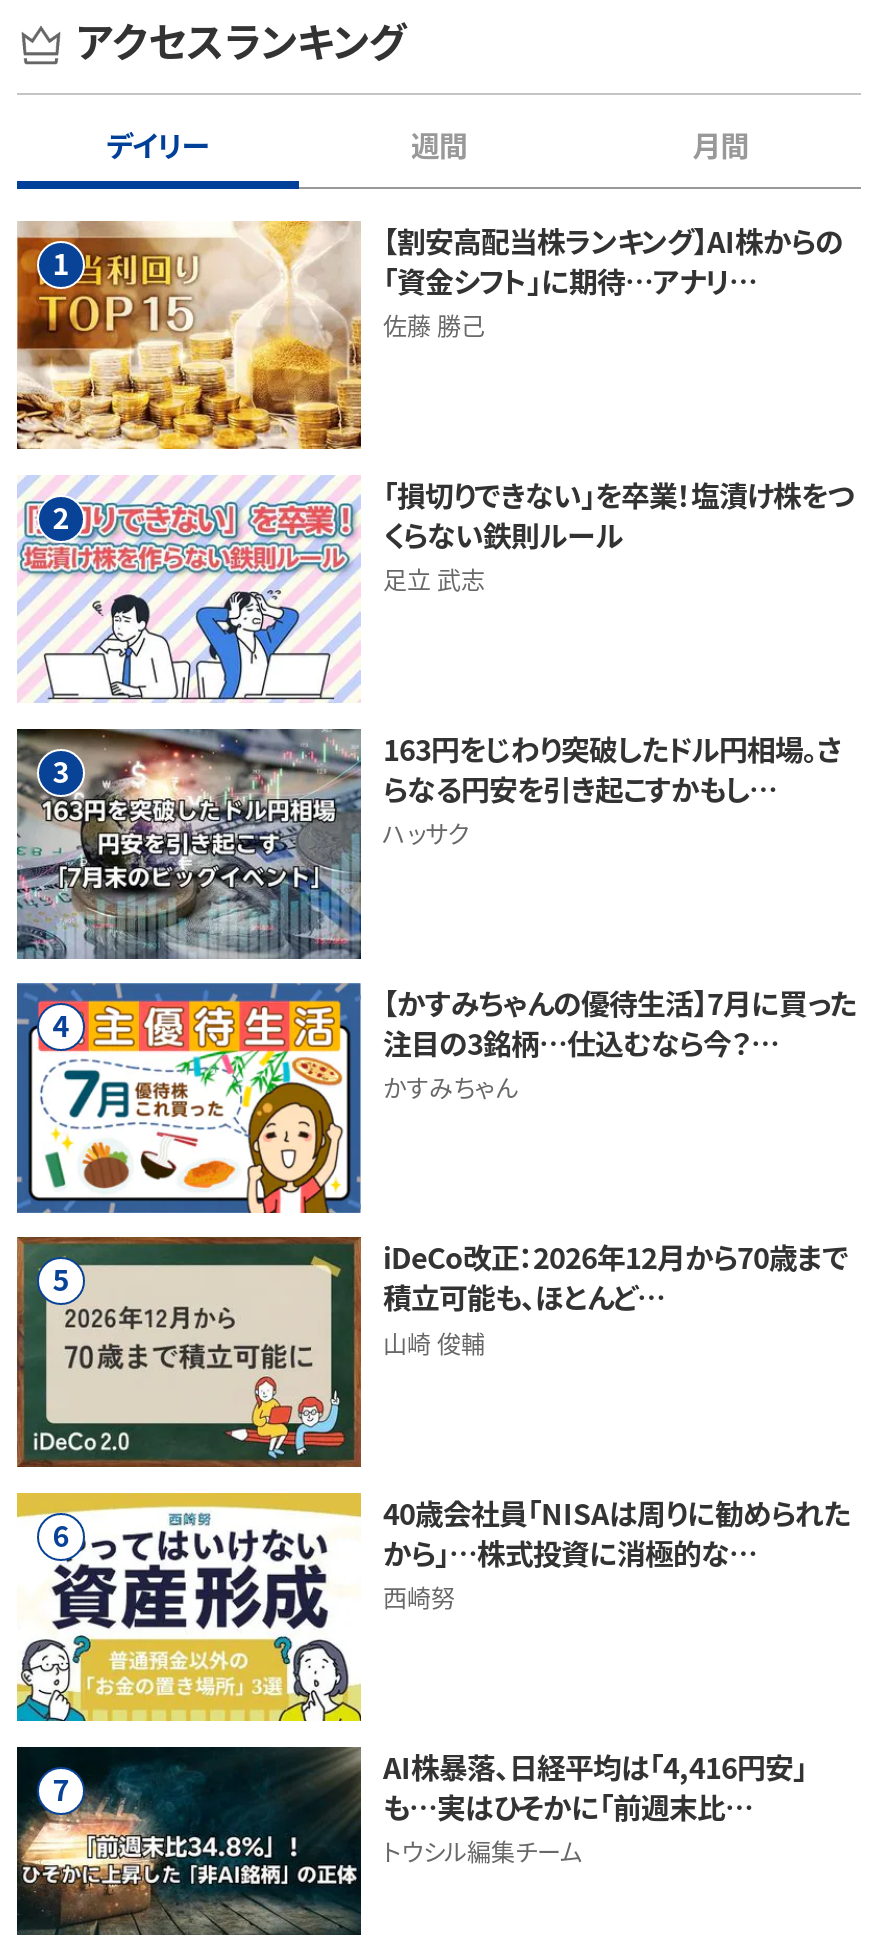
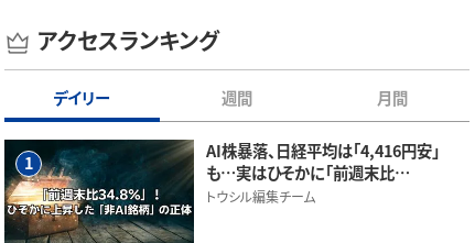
[15,218,843,451] [image] | 【割安高配当株ランキング】AI株からの | 「資金シフト」に期待…アナリ… | 佐藤 勝己 -> none
[17,475,361,703] [image] | 2 -> none
[383,473,853,595] 「損切りできない」を卒業！塩漬け株をつ | くらない鉄則ルール | 足立 武志 -> none
[15,727,363,961] [image] | 3 -> none
[383,727,841,850] 163円をじわり突破したドル円相場。さ | らなる円安を引き起こすかもし… | ハッサク -> none
[15,981,363,1215] [image] | 4 -> none
[383,981,855,1104] 【かすみちゃんの優待生活】7月に買った | 注目の3銘柄…仕込むなら今？… | かすみちゃん -> none
[15,1235,363,1469] [image] | 5 -> none
[383,1236,849,1358] iDeCo改正：2026年12月から70歳まで | 積立可能も、ほとんど… | 山崎 俊輔 -> none
[15,1491,363,1723] [image] | 6 -> none
[383,1490,849,1613] 40歳会社員「NISAは周りに勧められた | から」…株式投資に消極的な… | 西崎努 -> none
[53,1766,69,1808] 7 -> none

